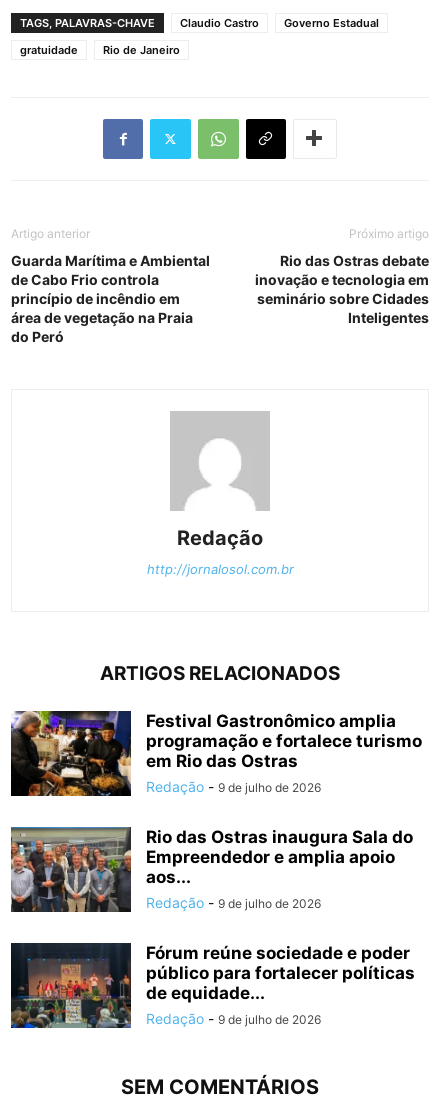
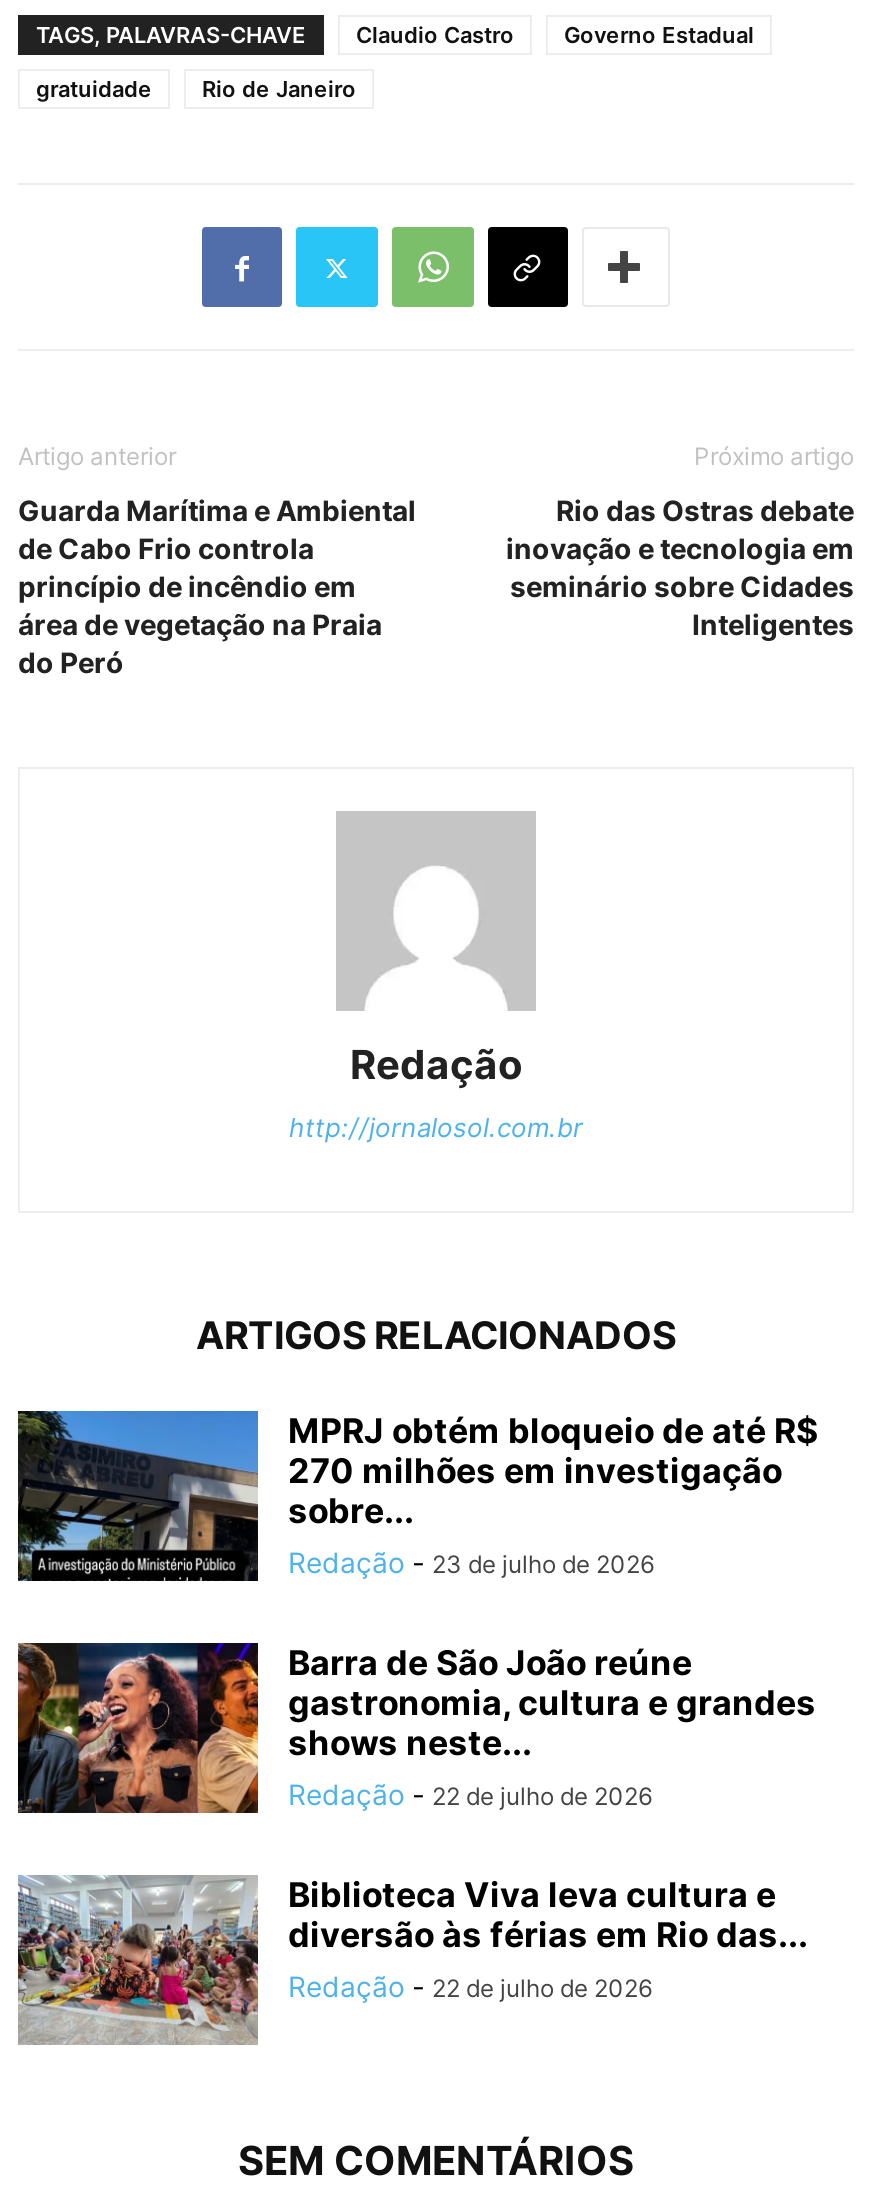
[10,710,422,797] [image] | Festival Gastronômico amplia | programação e fortalece turismo | em Rio das Ostras | Redação - 9 de julho de 2026 -> [16,1408,818,1584] [image] | MPRJ obtém bloqueio de até R$ | 270 milhões em investigação | sobre... | Redação - 23 de julho de 2026
[11,826,413,913] [image] | Rio das Ostras inaugura Sala do | Empreendedor e amplia apoio | aos... | Redação - 9 de julho de 2026 -> [16,1640,816,1816] [image] | Barra de São João reúne | gastronomia, cultura e grandes | shows neste... | Redação - 22 de julho de 2026
[11,942,415,1029] [image] | Fórum reúne sociedade e poder | público para fortalecer políticas | de equidade... | Redação - 9 de julho de 2026 -> [16,1874,808,2046] [image] | Biblioteca Viva leva cultura e | diversão às férias em Rio das... | Redação - 22 de julho de 2026

